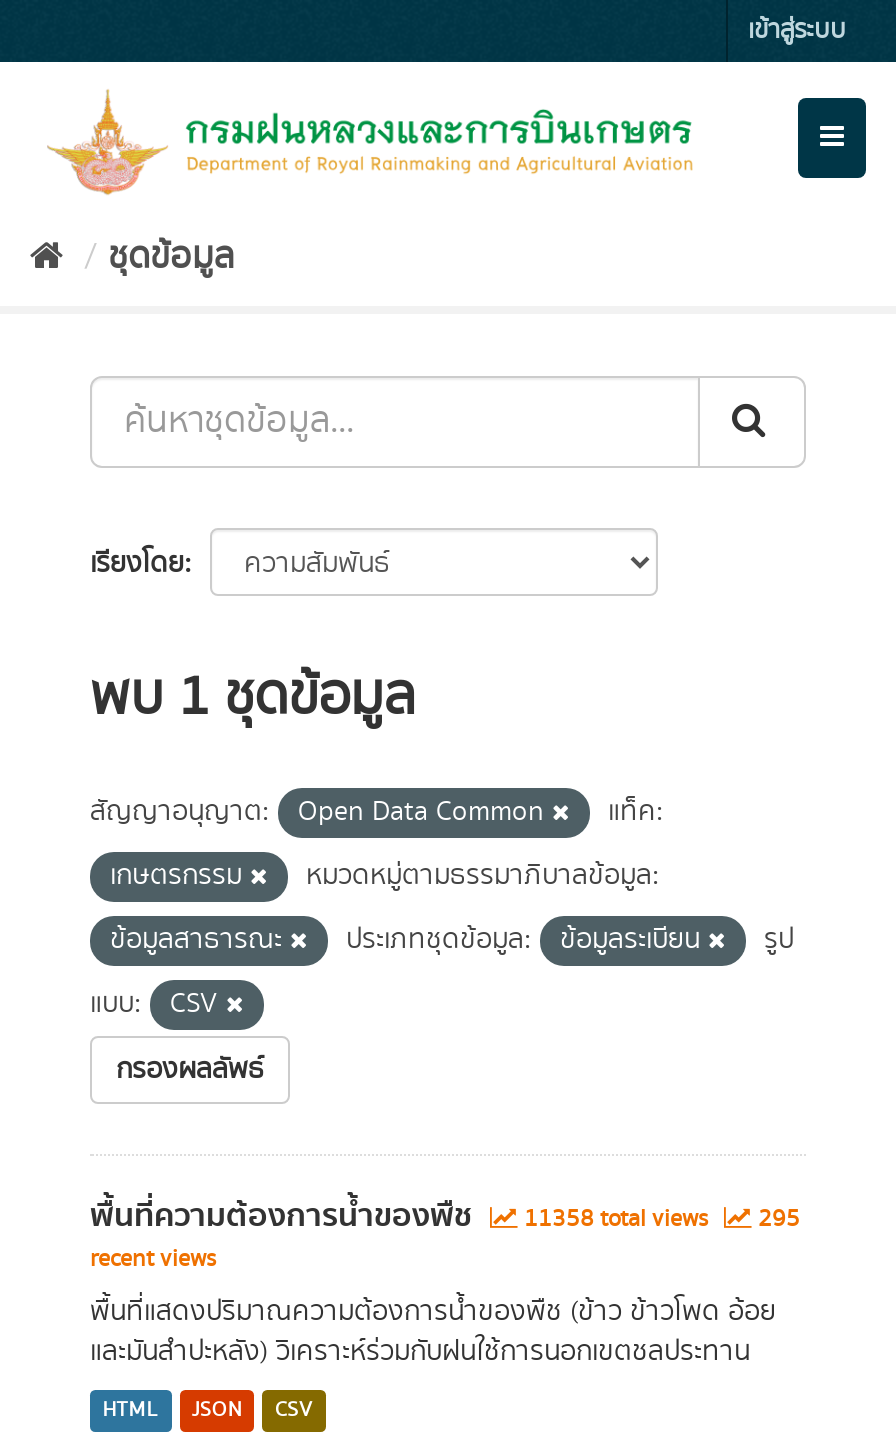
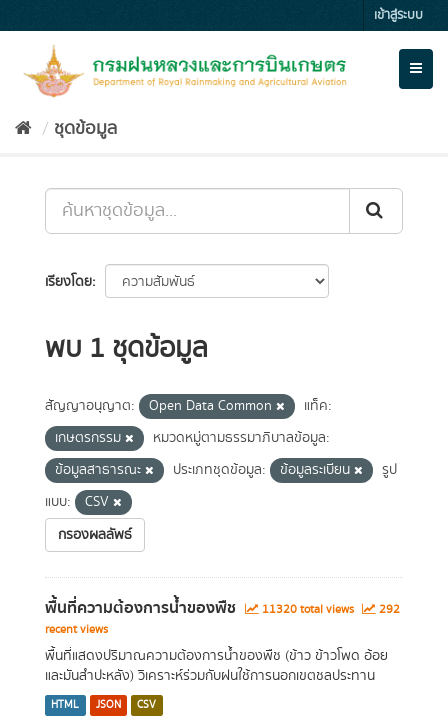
[518,1202,714,1236] 11358 total views -> [259,601,357,618] 11320 total views
[752,1202,800,1236] 295 -> [376,601,400,618] 292

